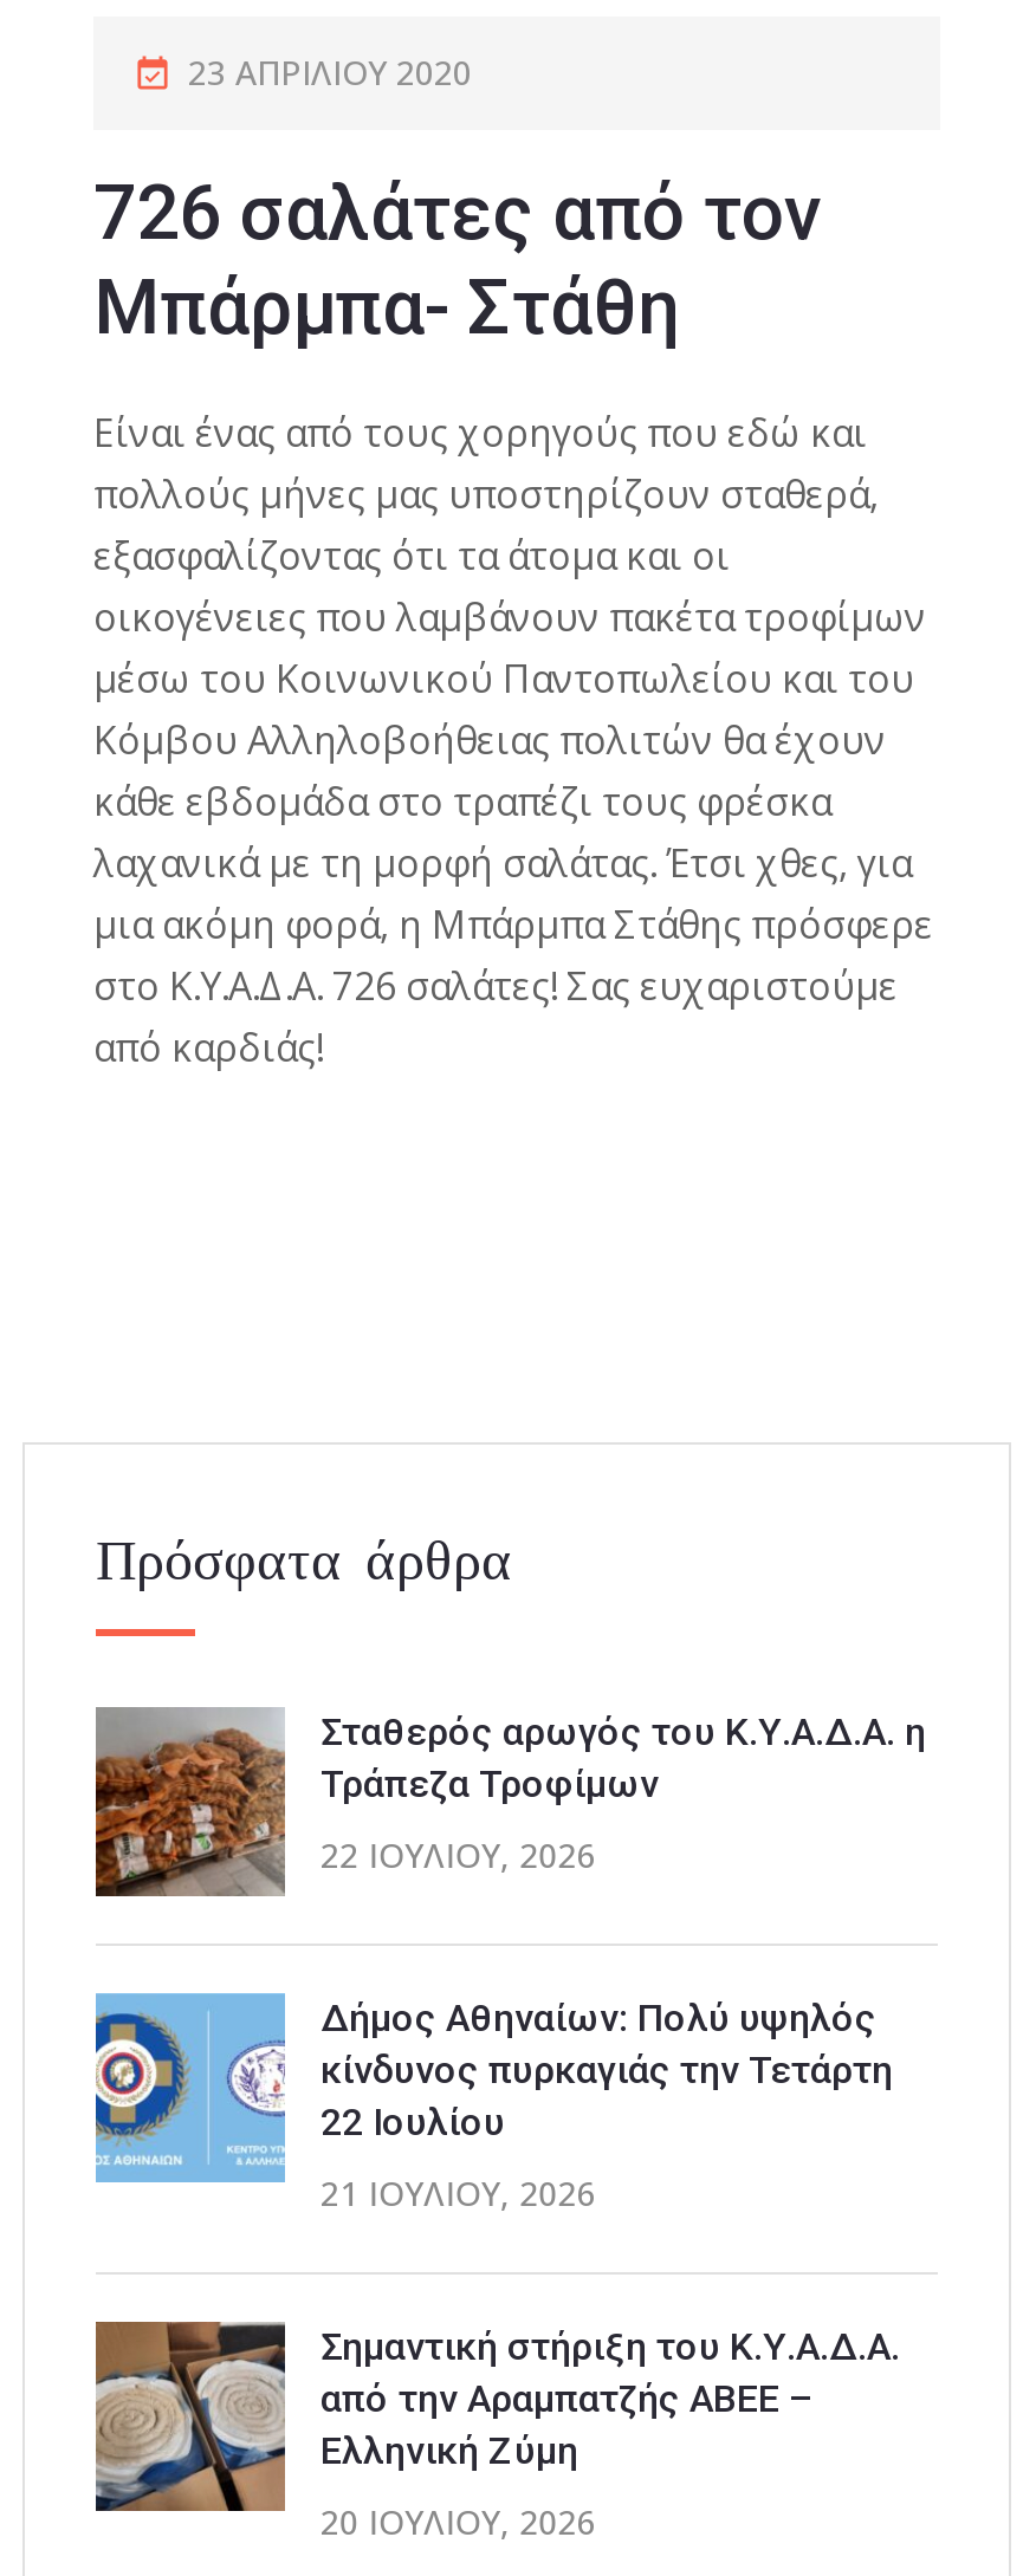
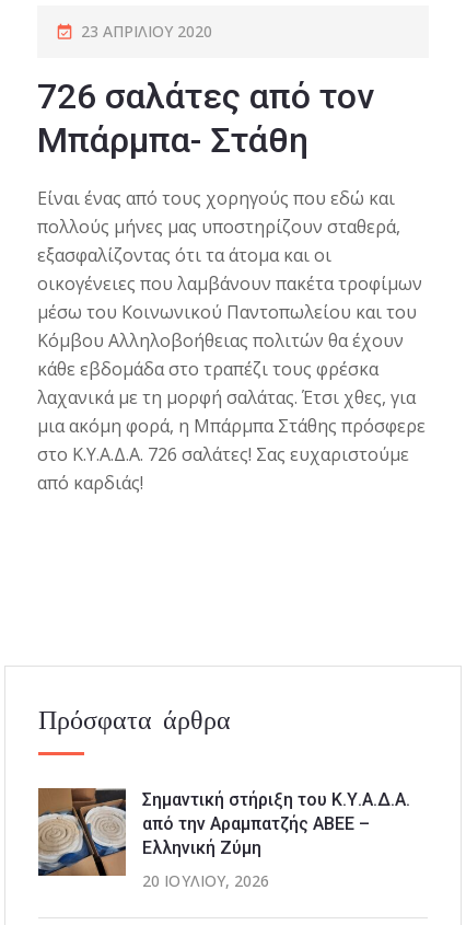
[93,1708,926,1900] [image] | Σταθερός αρωγός του Κ.Υ.Α.Δ.Α. η | Τράπεζα Τροφίμων | 22 ΙΟΥΛΊΟΥ, 2026 -> none
[93,1992,893,2216] [image] | Δήμος Αθηναίων: Πολύ υψηλός | κίνδυνος πυρκαγιάς την Τετάρτη | 22 Ιουλίου | 21 ΙΟΥΛΊΟΥ, 2026 -> none

